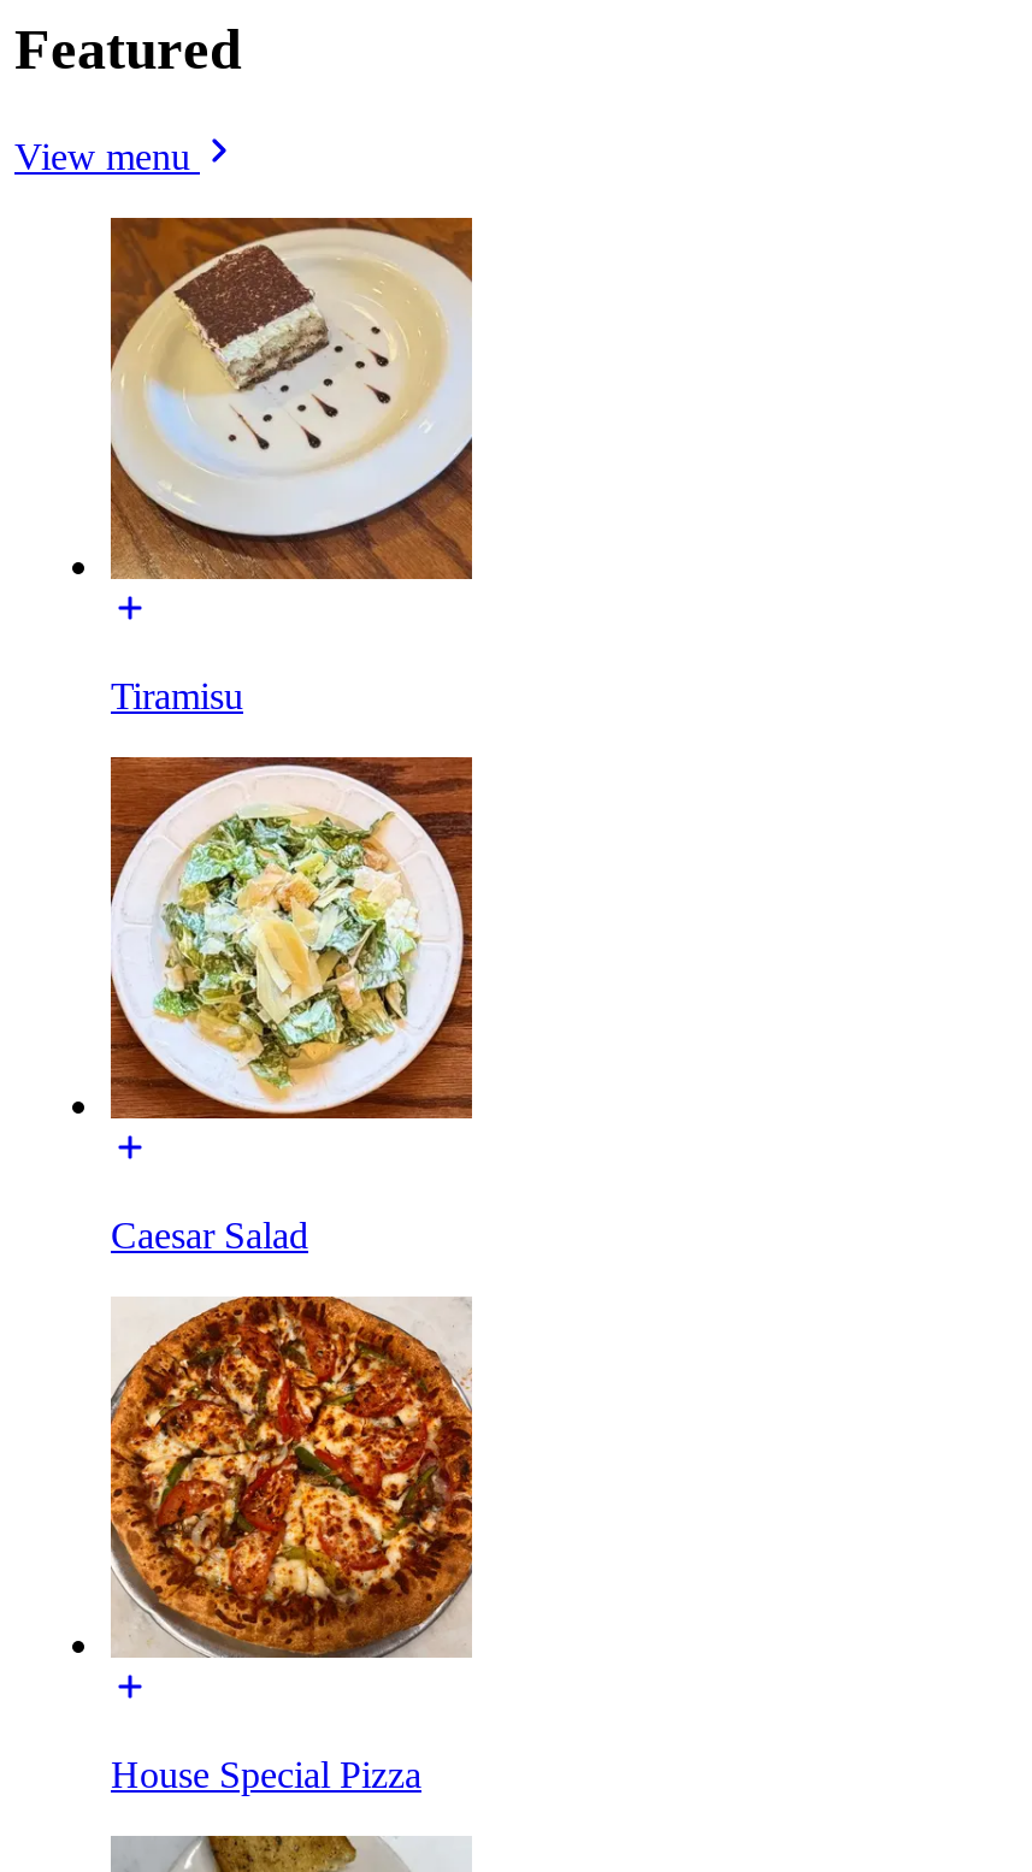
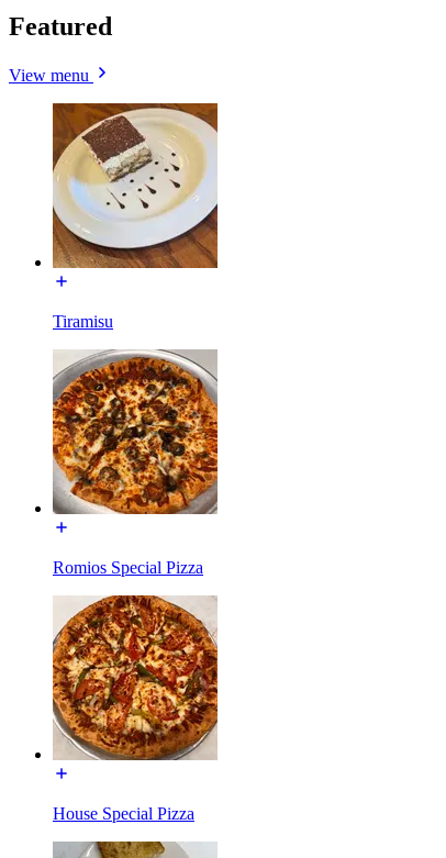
[108,755,474,1255] [image] | Caesar Salad -> [52,349,218,576] [image] | Romios Special Pizza

